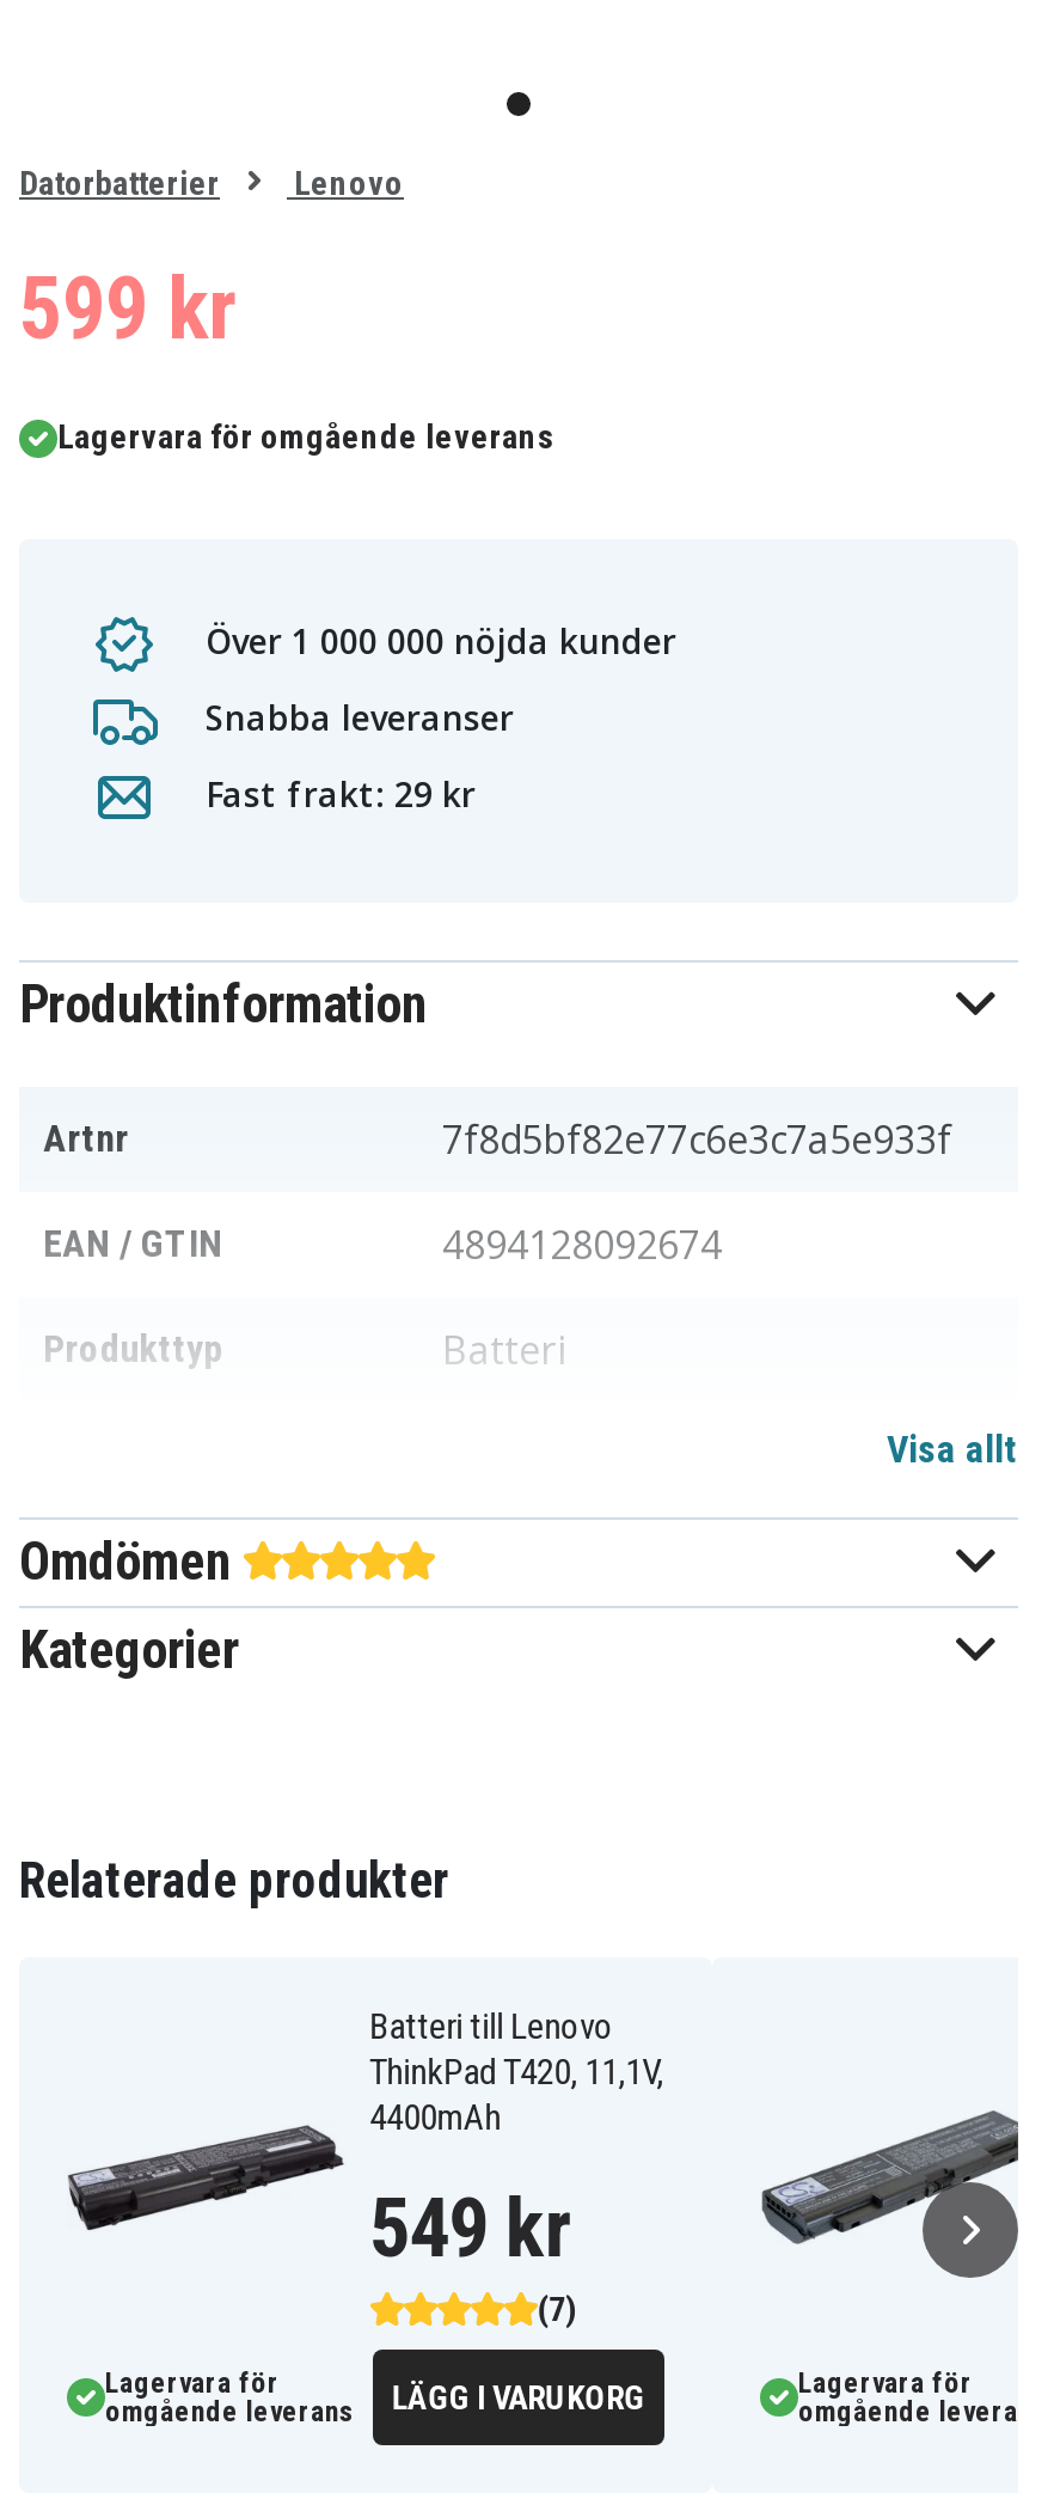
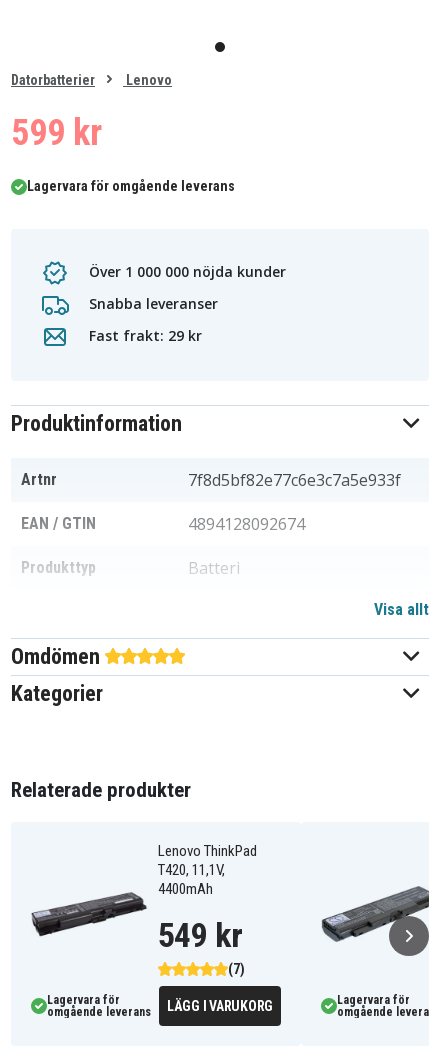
[369,2006,663,2094] Batteri till Lenovo | ThinkPad T420, 11,1V, -> [158,842,257,879] Lenovo ThinkPad | T420, 11,1V,

